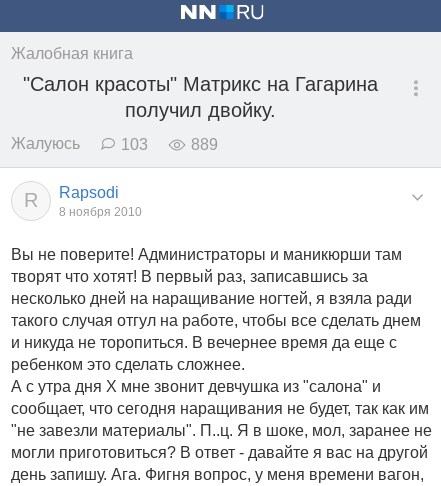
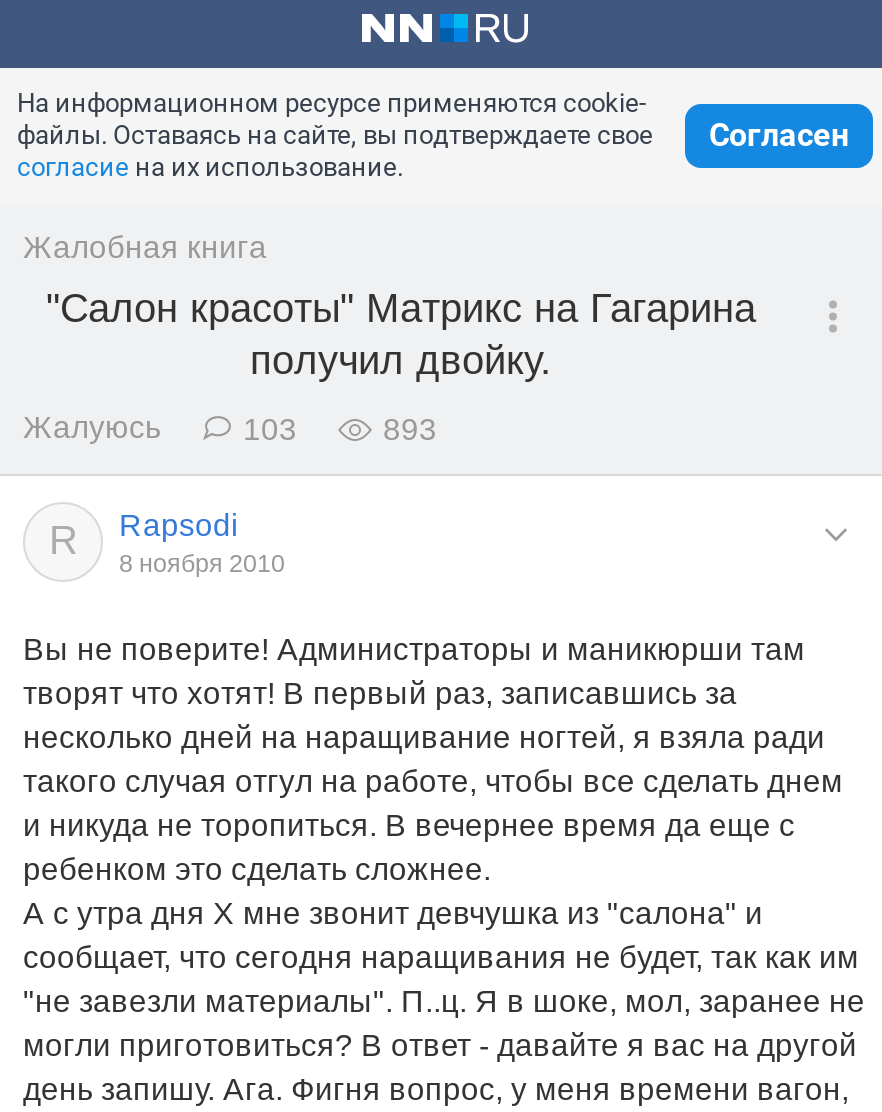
none -> [17,88,653,182] На информационном ресурсе применяются cookie- | файлы. Оставаясь на сайте, вы подтверждаете свое | согласие на их использование.
none -> [709,116,849,154] Согласен
[191,136,218,153] 889 -> [383,412,437,446] 893

